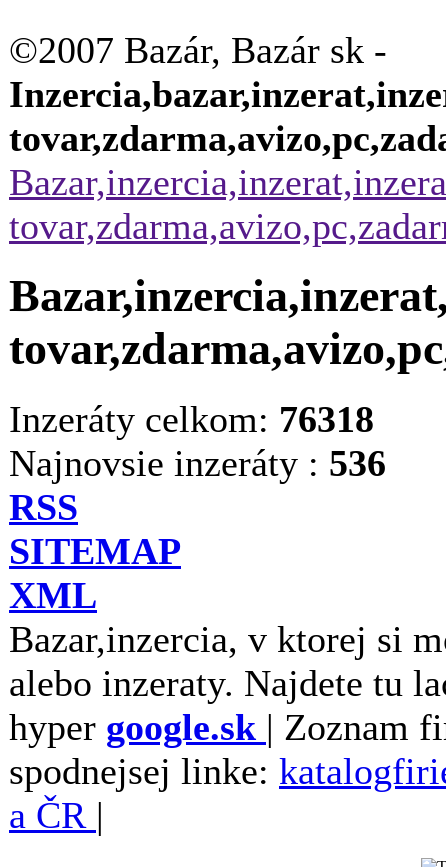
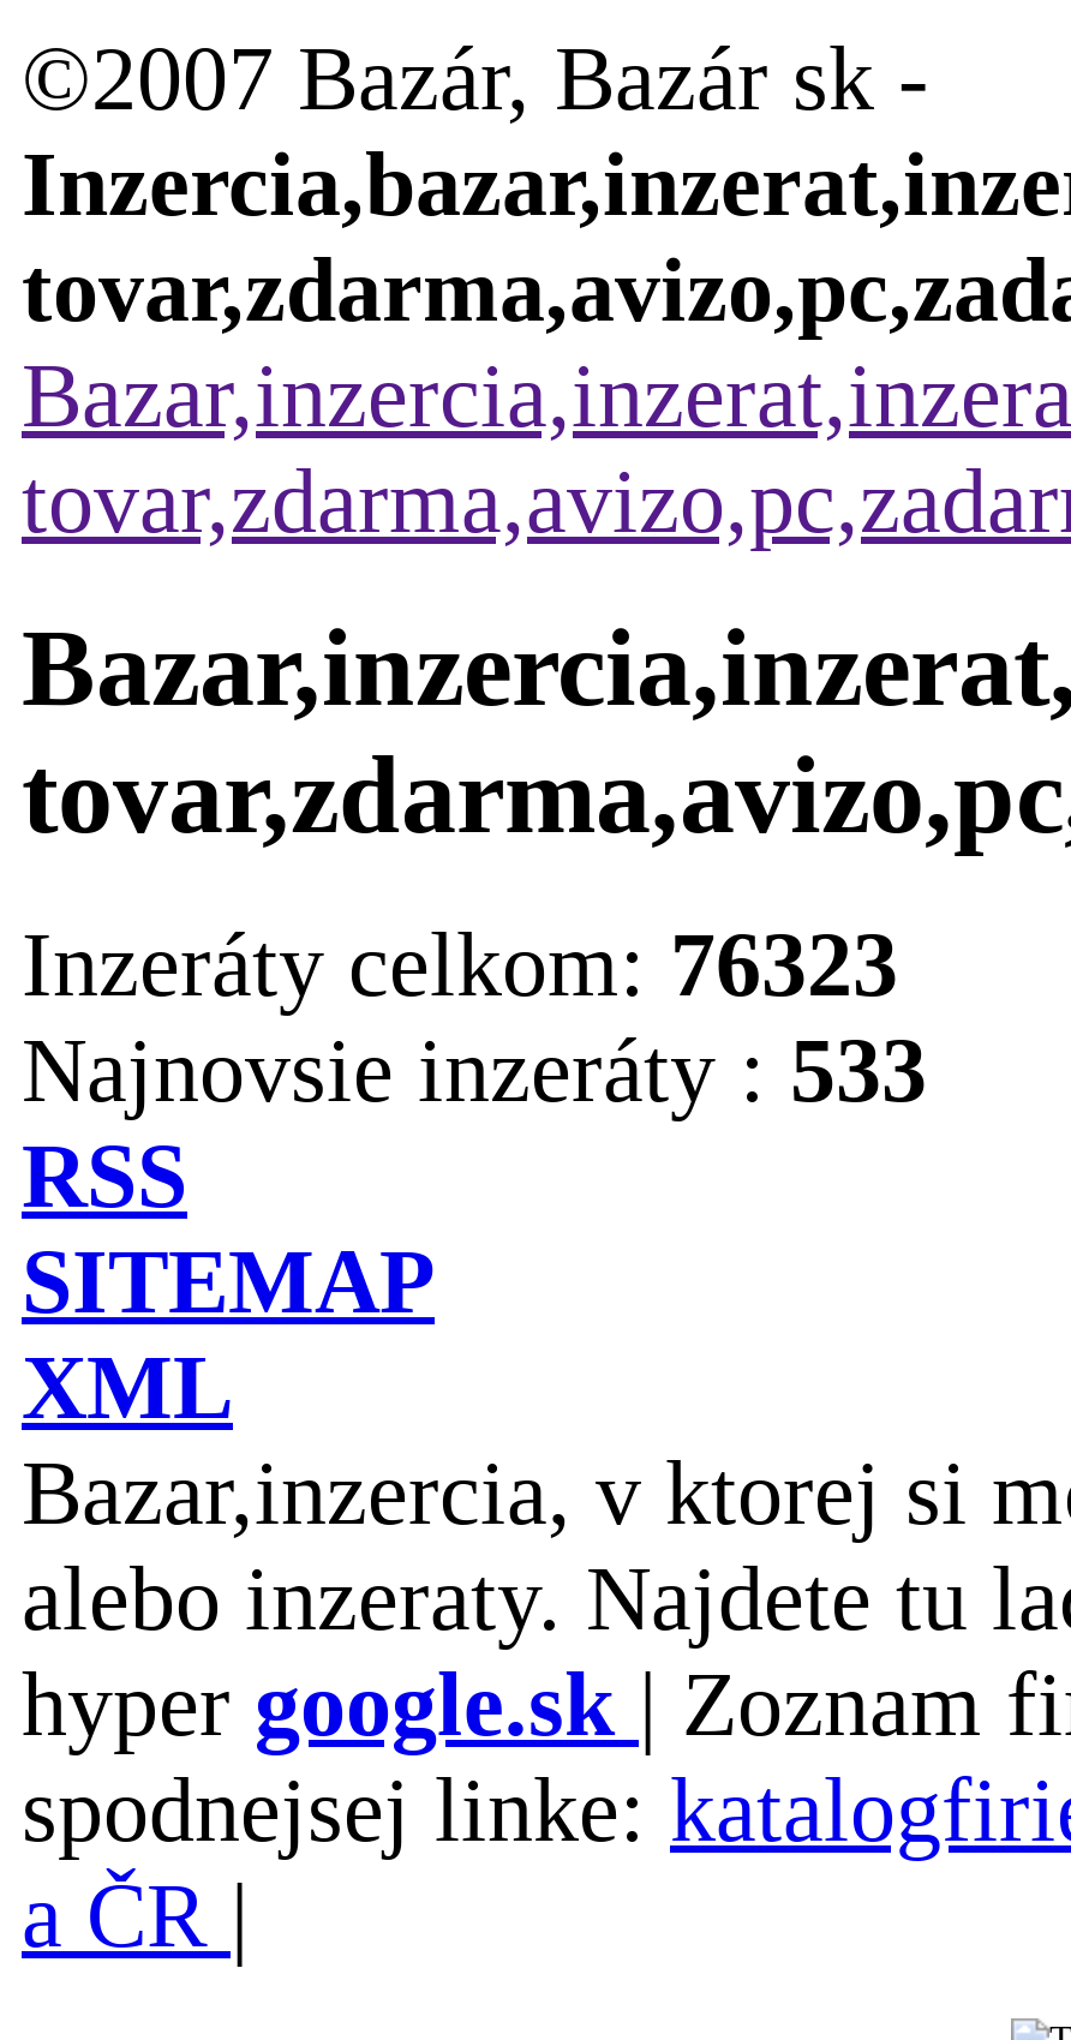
[9,398,374,440] Inzeráty celkom: 76318 -> [22,913,898,1014] Inzeráty celkom: 76323
[9,442,386,484] Najnovsie inzeráty : 536 -> [22,1019,927,1120] Najnovsie inzeráty : 533

